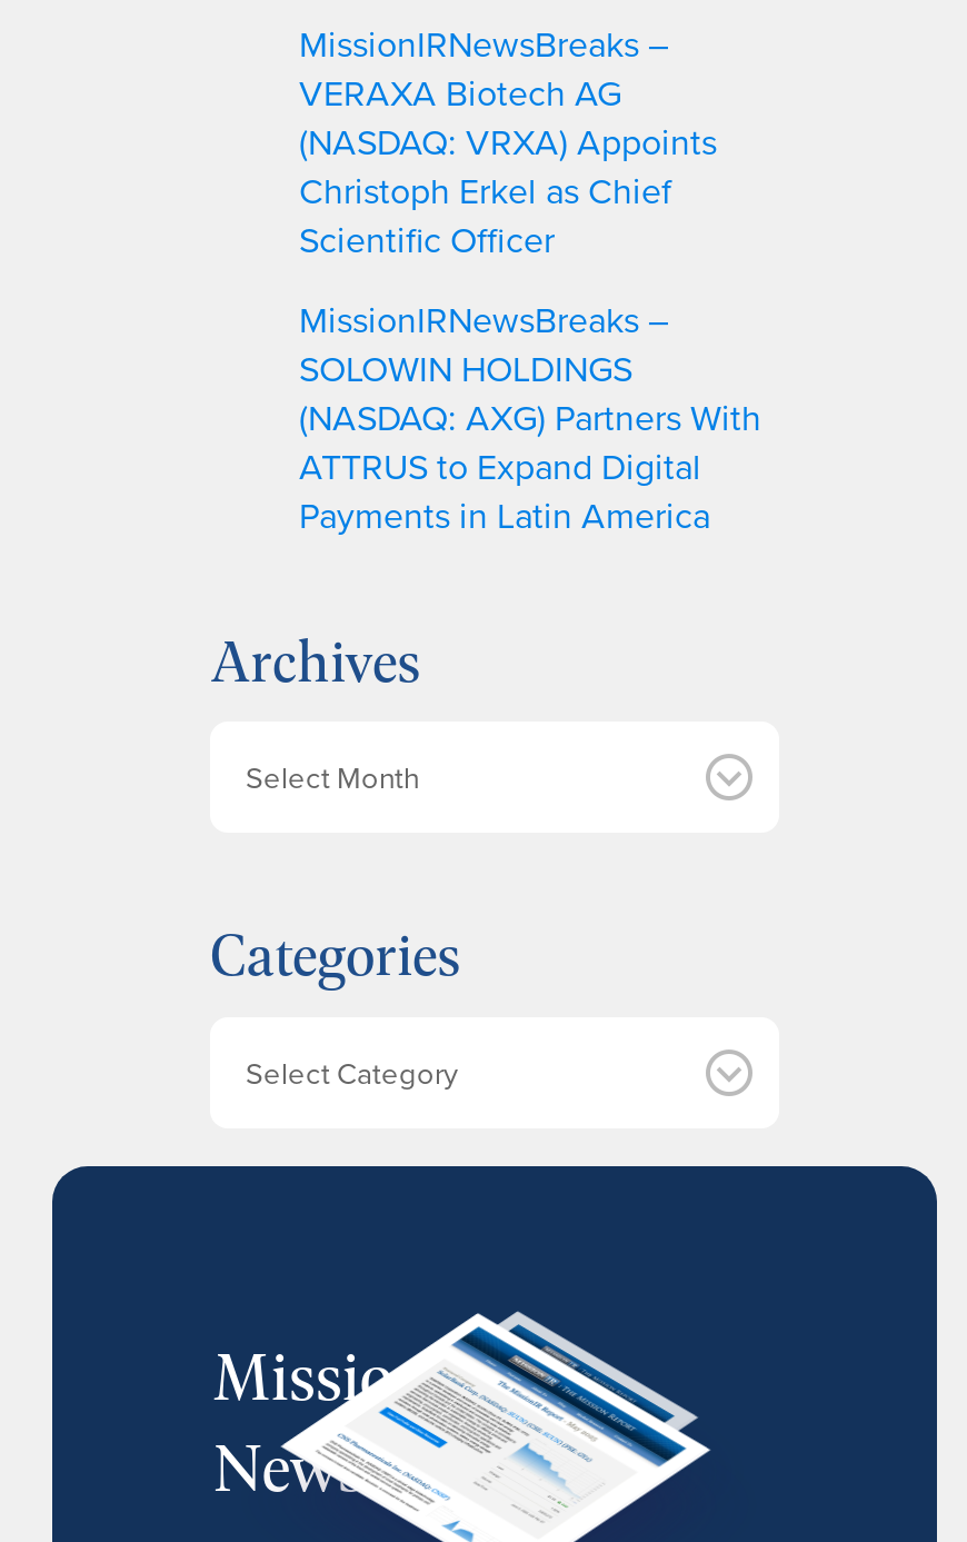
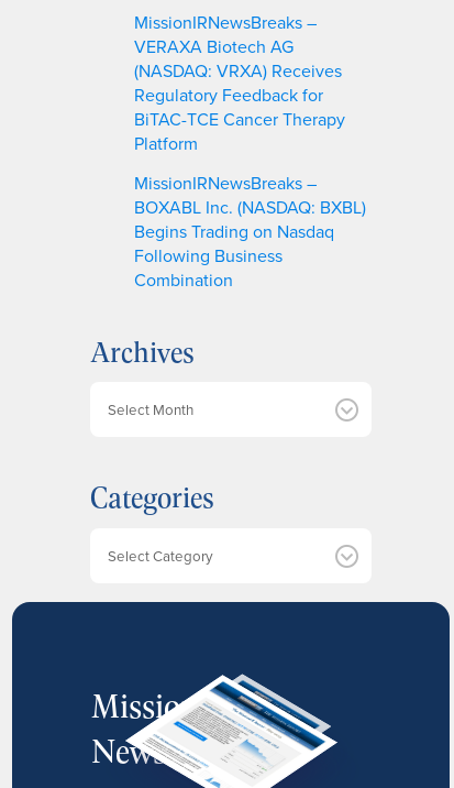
[299,116,717,263] (NASDAQ: VRXA) Appoints | Christoph Erkel as Chief | Scientific Officer -> [134,58,345,155] (NASDAQ: VRXA) Receives | Regulatory Feedback for | BiTAC-TCE Cancer Therapy | Platform
[299,343,761,539] SOLOWIN HOLDINGS | (NASDAQ: AXG) Partners With | ATTRUS to Expand Digital | Payments in Latin America -> [134,194,366,291] BOXABL Inc. (NASDAQ: BXBL) | Begins Trading on Nasdaq | Following Business | Combination

